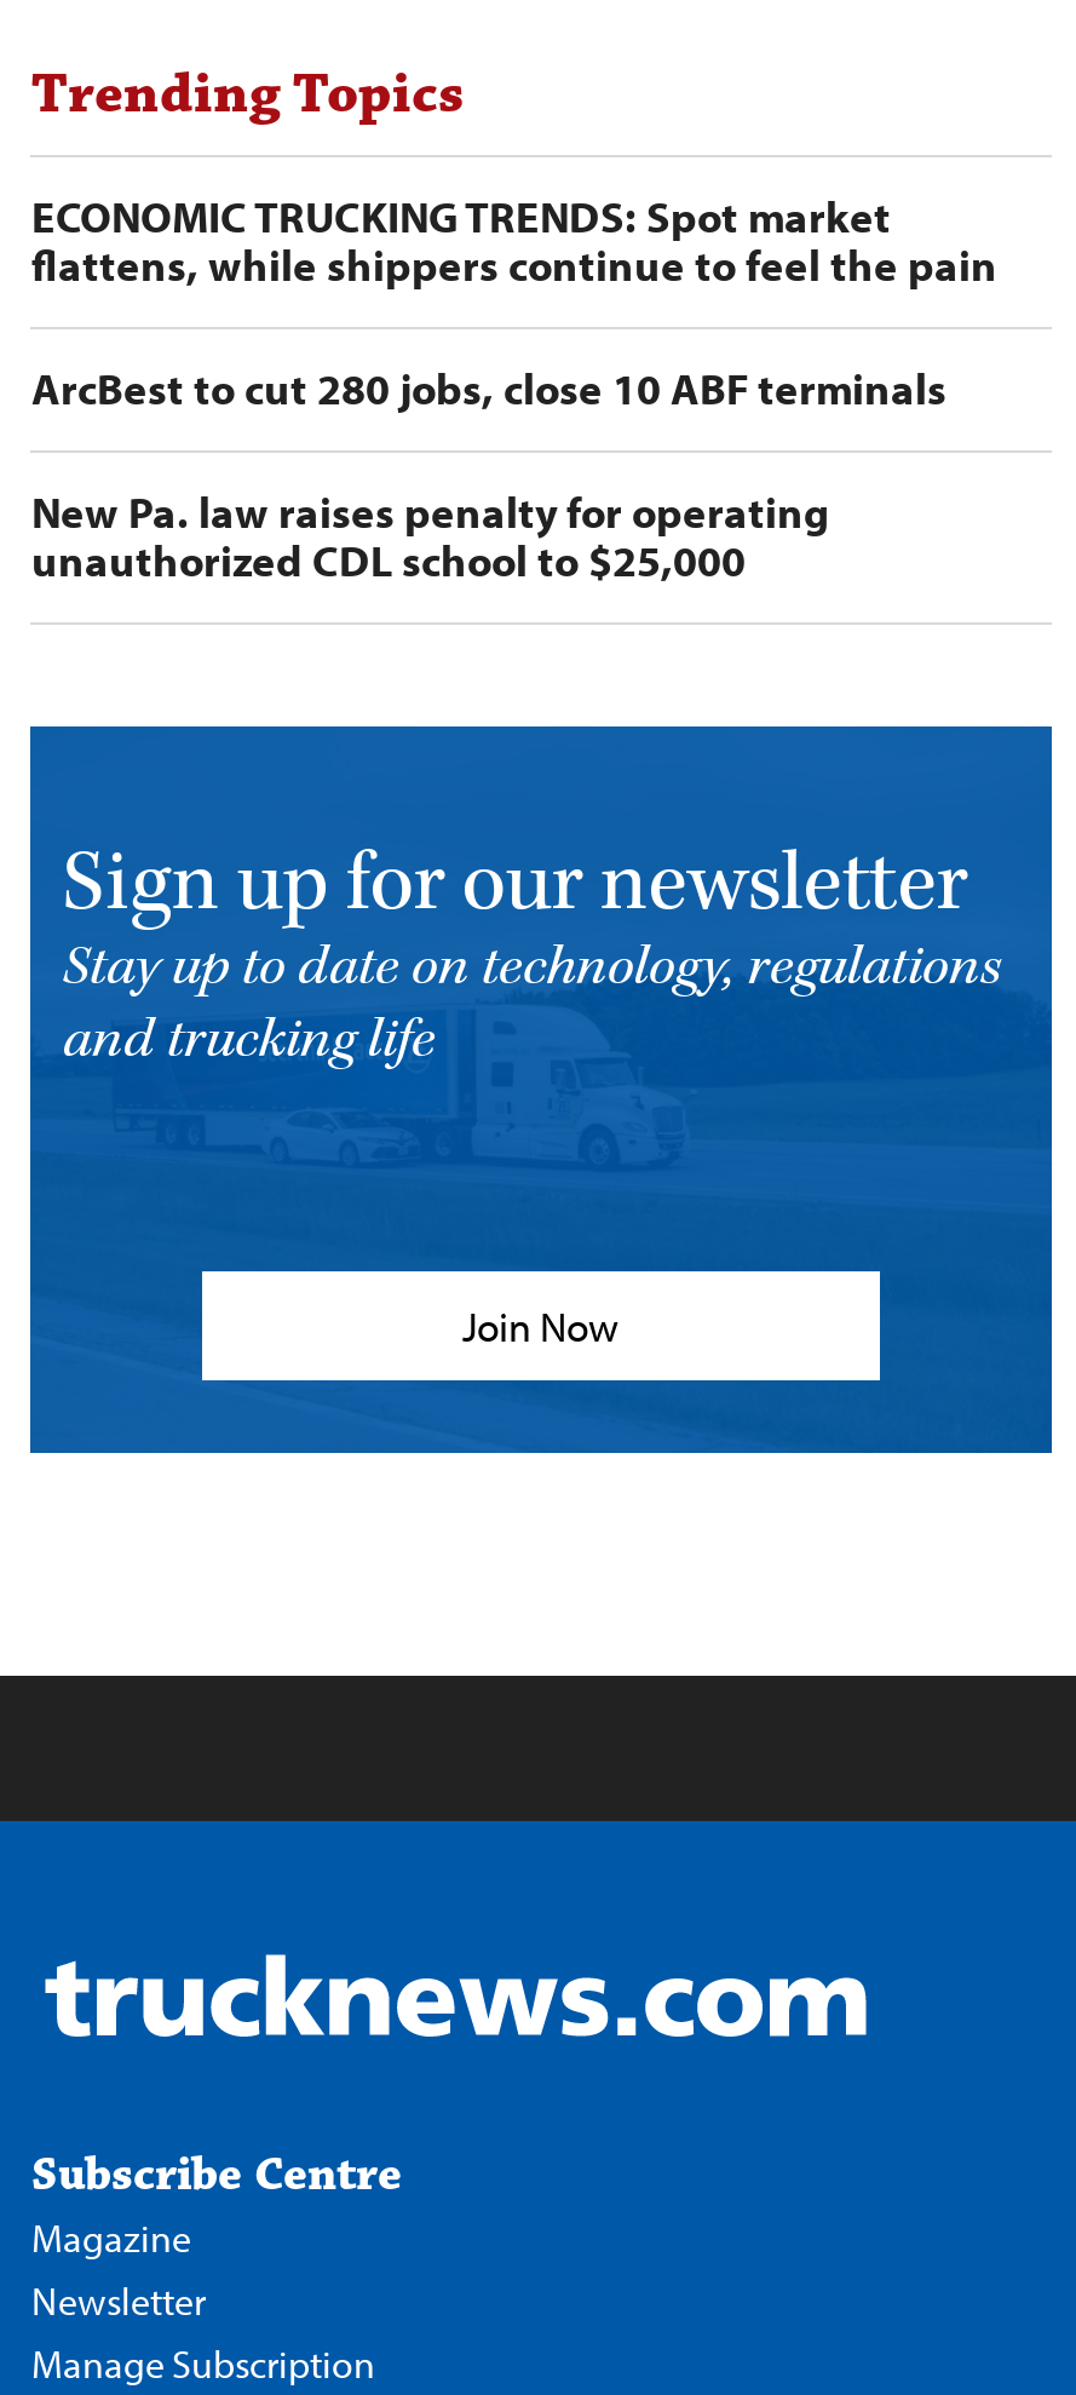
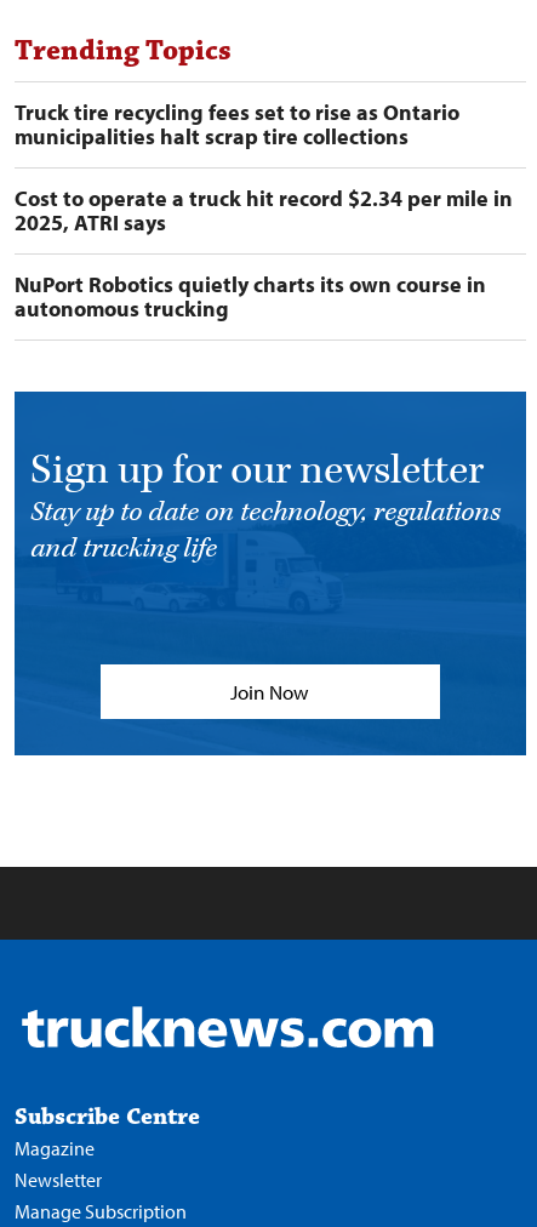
[31,189,997,293] ECONOMIC TRUCKING TRENDS: Spot market | flattens, while shippers continue to feel the pain -> [15,98,460,150] Truck tire recycling fees set to rise as Ontario | municipalities halt scrap tire collections
[31,361,946,417] ArcBest to cut 280 jobs, close 10 ABF terminals -> [15,184,513,237] Cost to operate a truck hit record $2.34 per mile in | 2025, ATRI says
[31,485,830,589] New Pa. law raises penalty for operating | unauthorized CDL school to $25,000 -> [15,270,487,323] NuPort Robotics quietly charts its own course in | autonomous trucking

